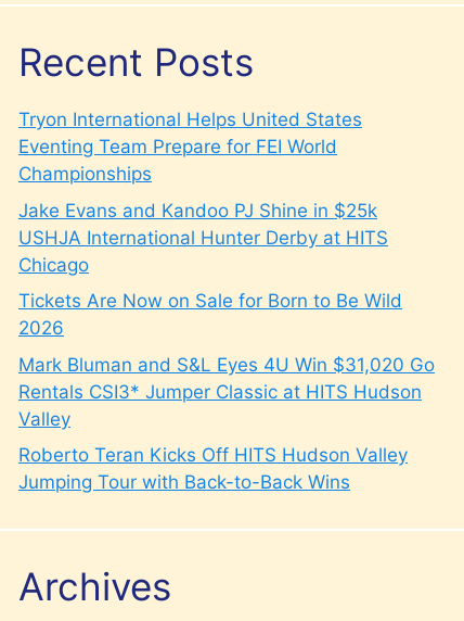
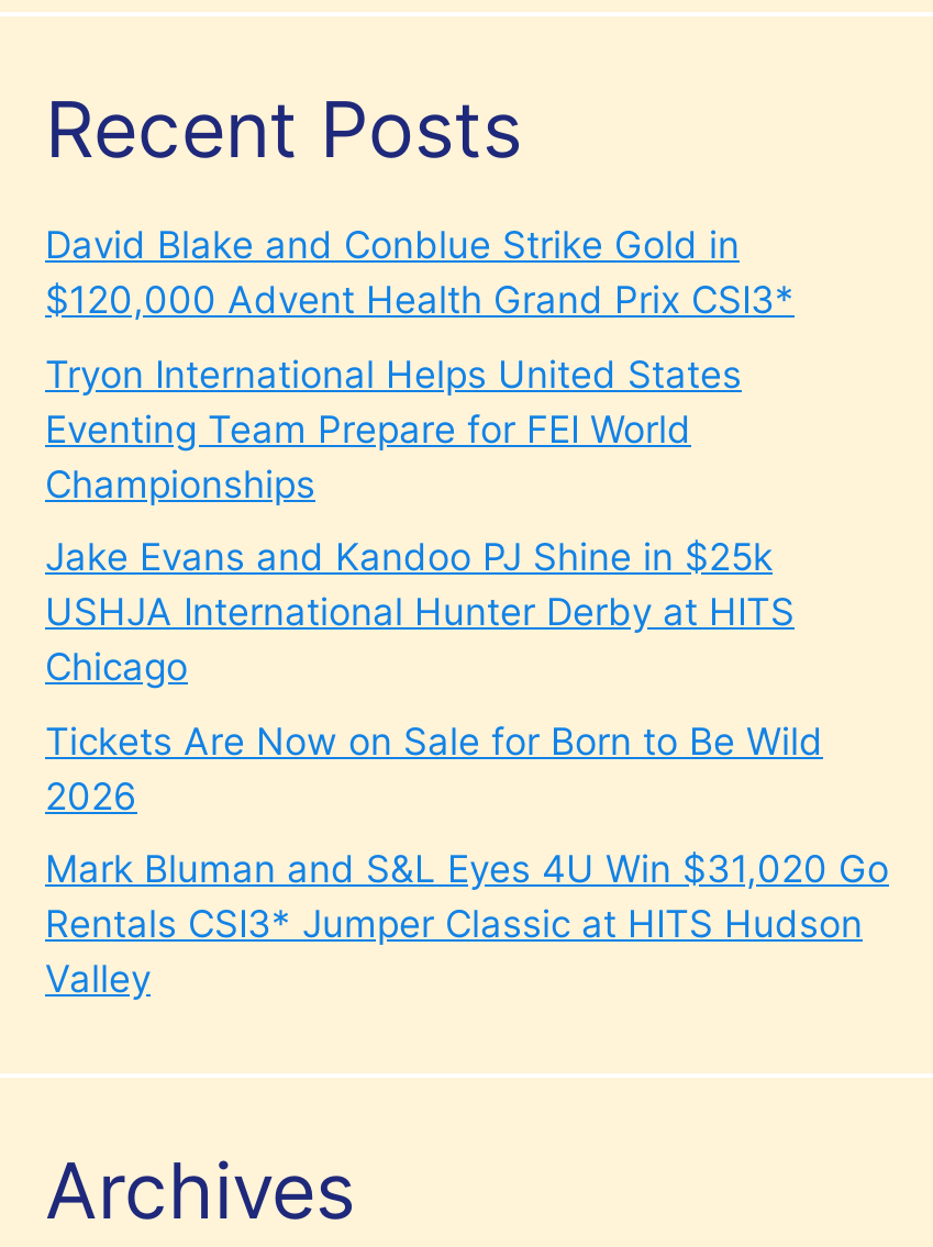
none -> [45,223,795,322] David Blake and Conblue Strike Gold in | $120,000 Advent Health Grand Prix CSI3*
moved [18,109,435,429] -> [45,352,889,1001]: Tryon International Helps United States | Eventing Team Prepare for FEI World | Championships | ... | Rentals CSI3* Jumper Classic at HITS Hudson | Valley
[18,444,408,493] Roberto Teran Kicks Off HITS Hudson Valley | Jumping Tour with Back-to-Back Wins -> none

